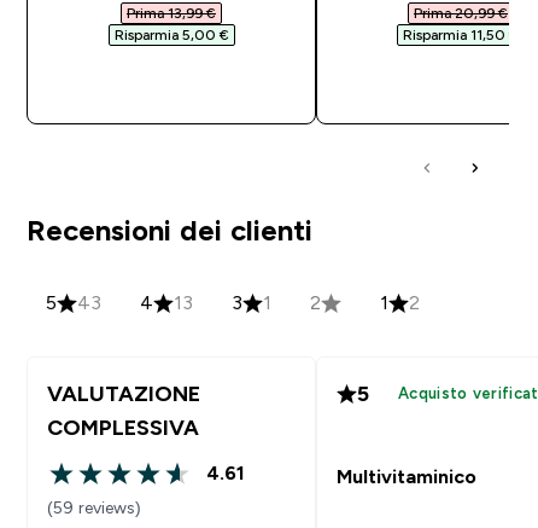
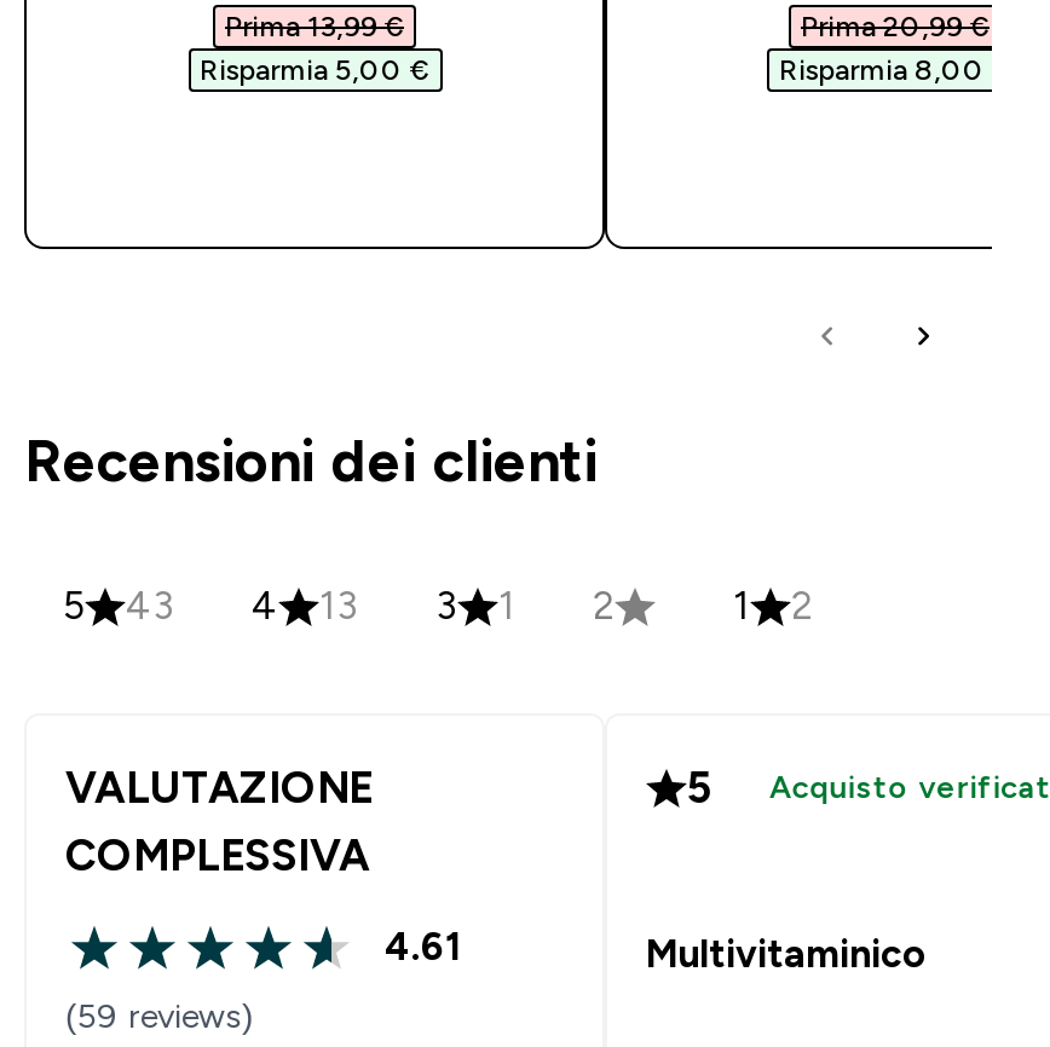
[403,26,519,43] Risparmia 11,50 € -> [779,52,1011,86] Risparmia 8,00 €

